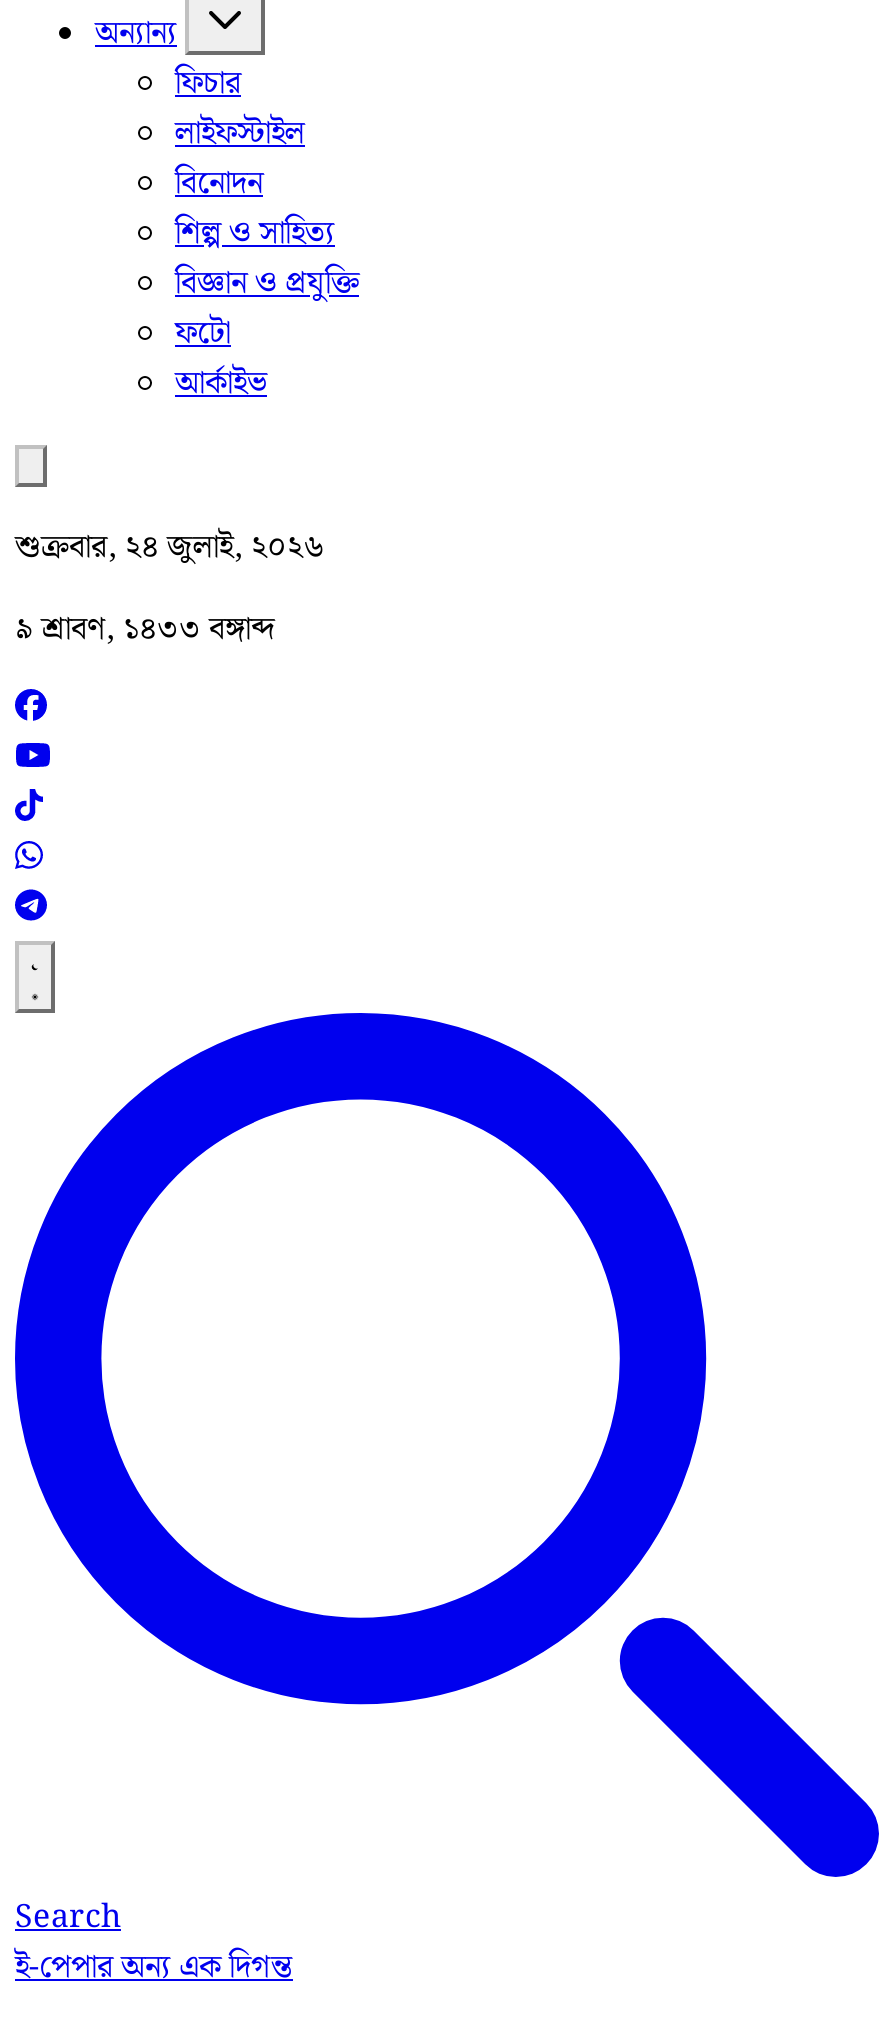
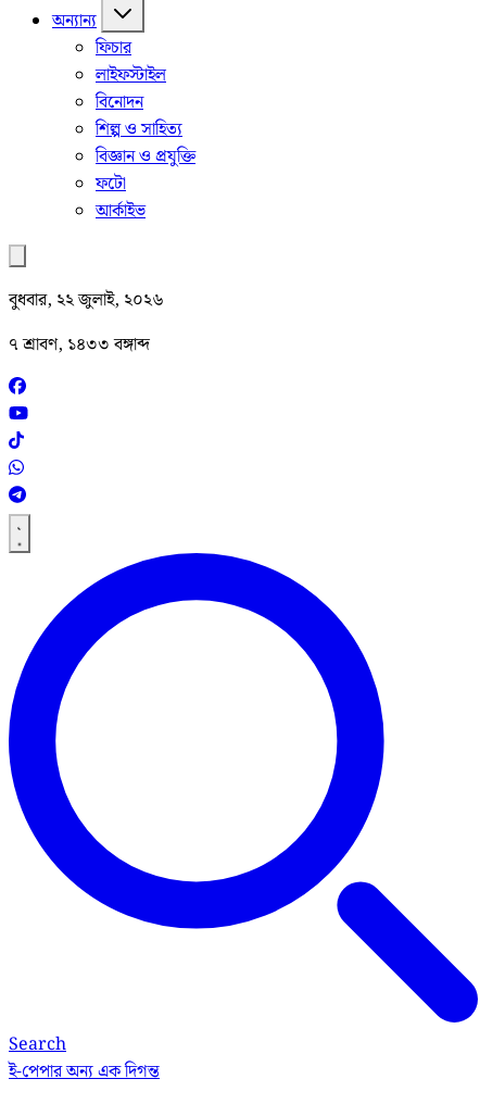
[15,523,325,573] শুক্রবার, ২৪ জুলাই, ২০২৬ -> [9,287,164,314] বুধবার, ২২ জুলাই, ২০২৬
[15,605,275,655] ৯ শ্রাবণ, ১৪৩৩ বঙ্গাব্দ -> [9,332,150,359] ৭ শ্রাবণ, ১৪৩৩ বঙ্গাব্দ

